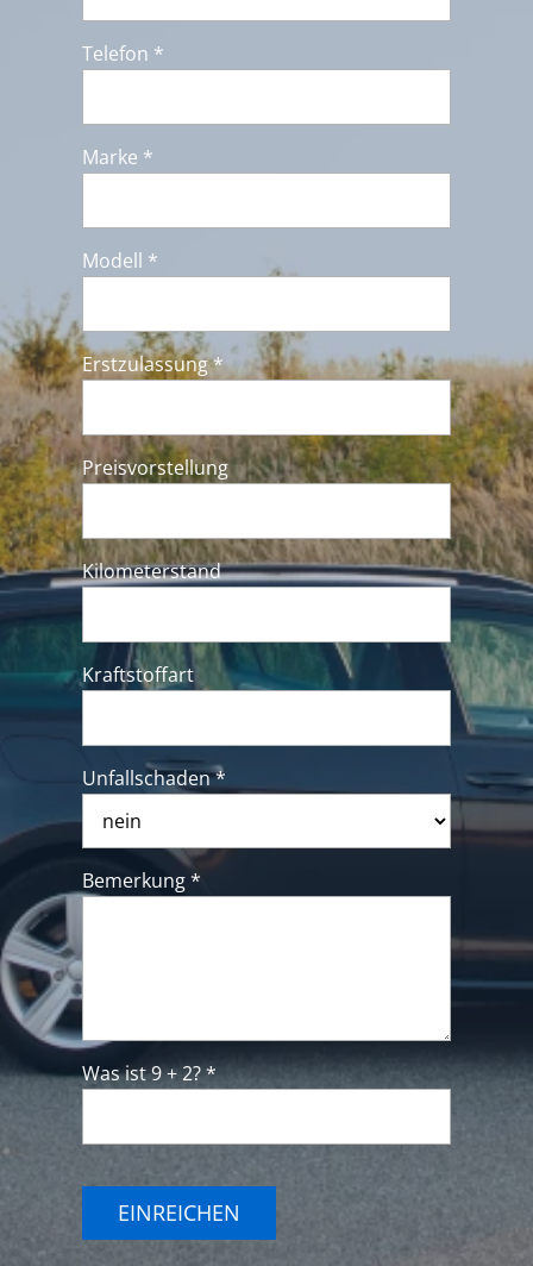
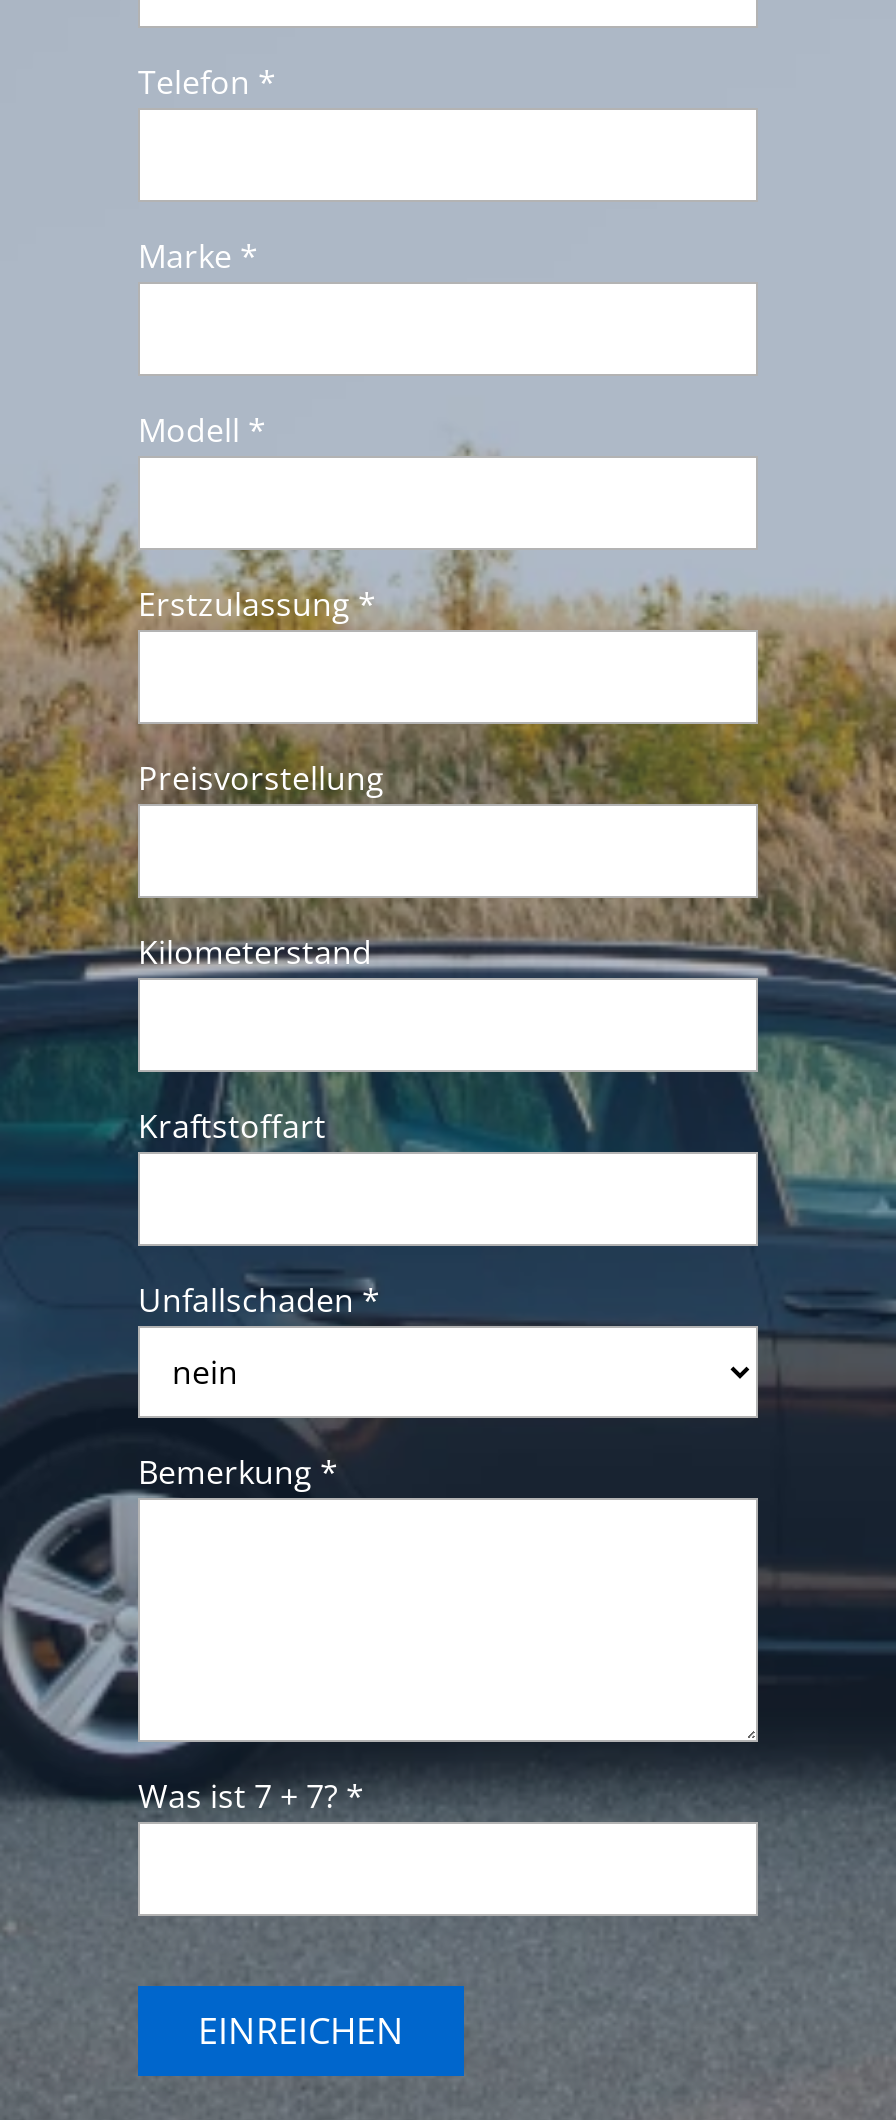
[82,1060,217,1086] Was ist 9 + 2? * -> [138,1774,364,1818] Was ist 7 + 7? *

